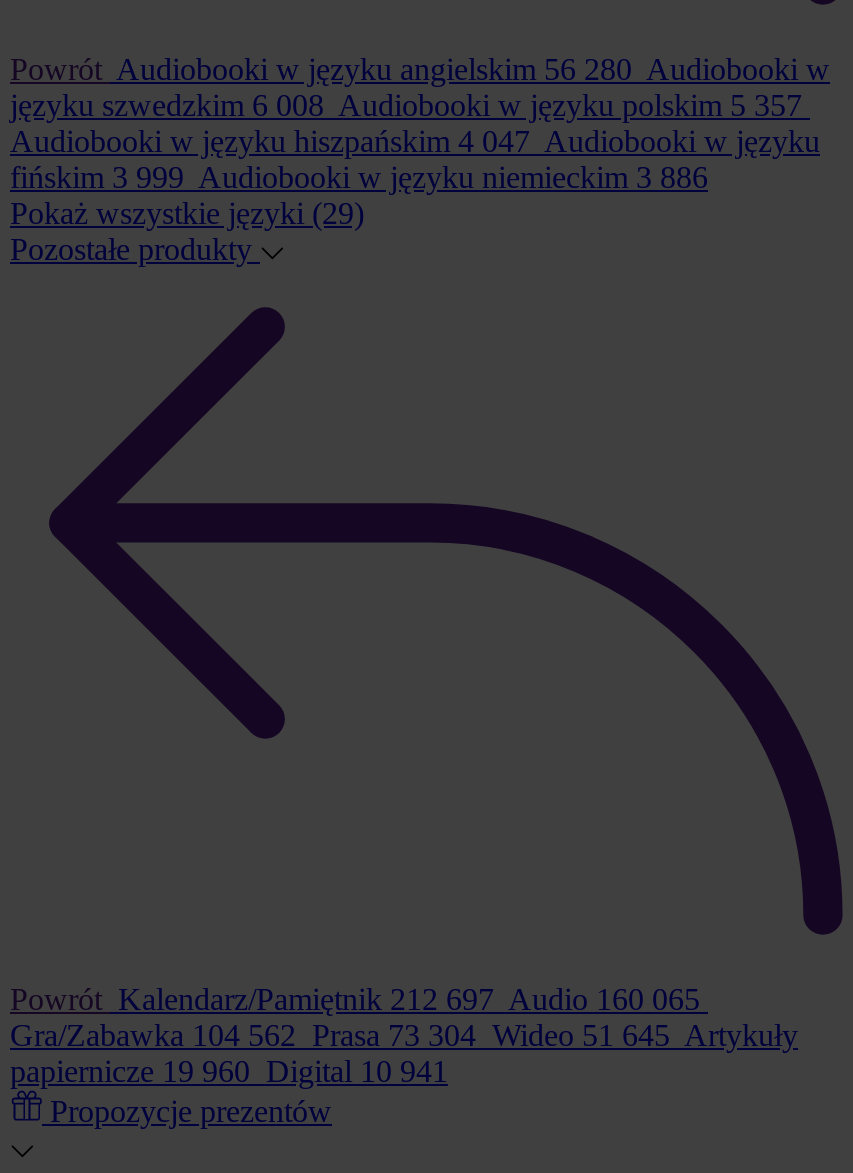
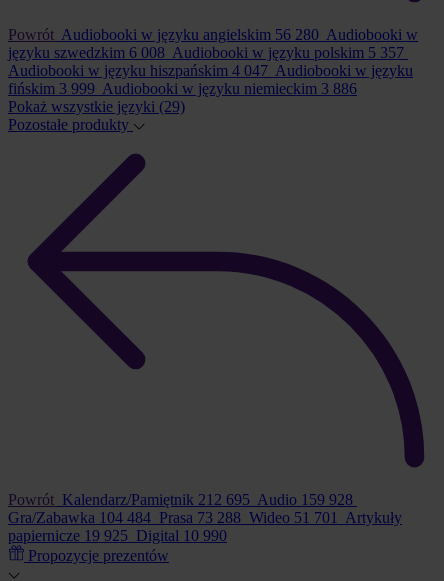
[10,982,700,1016] Powrót Kalendarz/Pamiętnik 212 697 Audio 160 065 -> [8,491,353,508] Powrót Kalendarz/Pamiętnik 212 695 Audio 159 928
[10,1018,798,1052] Gra/Zabawka 104 562 Prasa 73 304 Wideo 51 645 Artykuły -> [8,509,402,526] Gra/Zabawka 104 484 Prasa 73 288 Wideo 51 701 Artykuły
[10,1054,448,1088] papiernicze 19 960 Digital 10 941 -> [8,527,227,544] papiernicze 19 925 Digital 10 990

